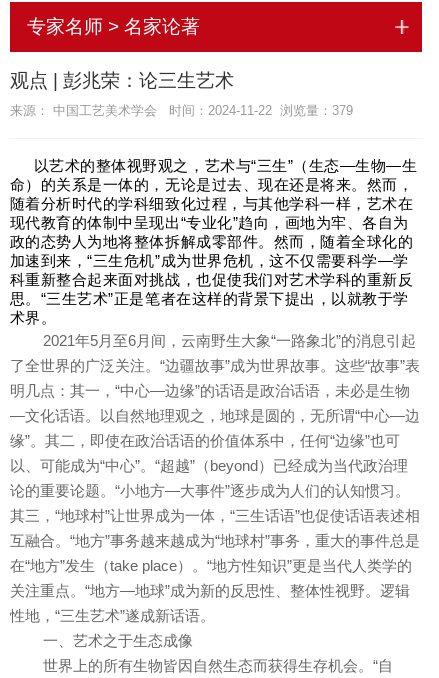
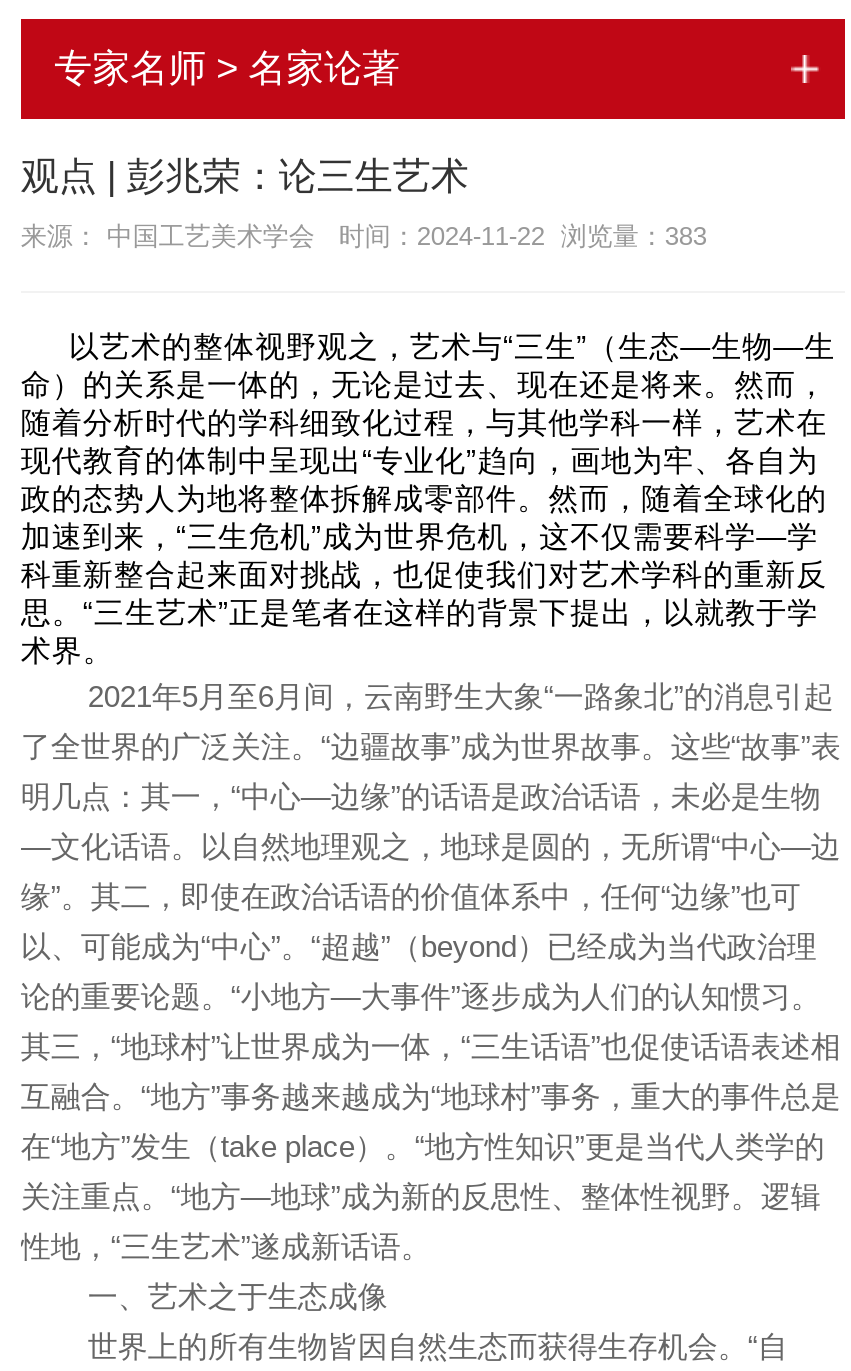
[10,103,353,118] 来源： 中国工艺美术学会 时间：2024-11-22 浏览量：379 -> [21,221,707,251] 来源： 中国工艺美术学会 时间：2024-11-22 浏览量：383

